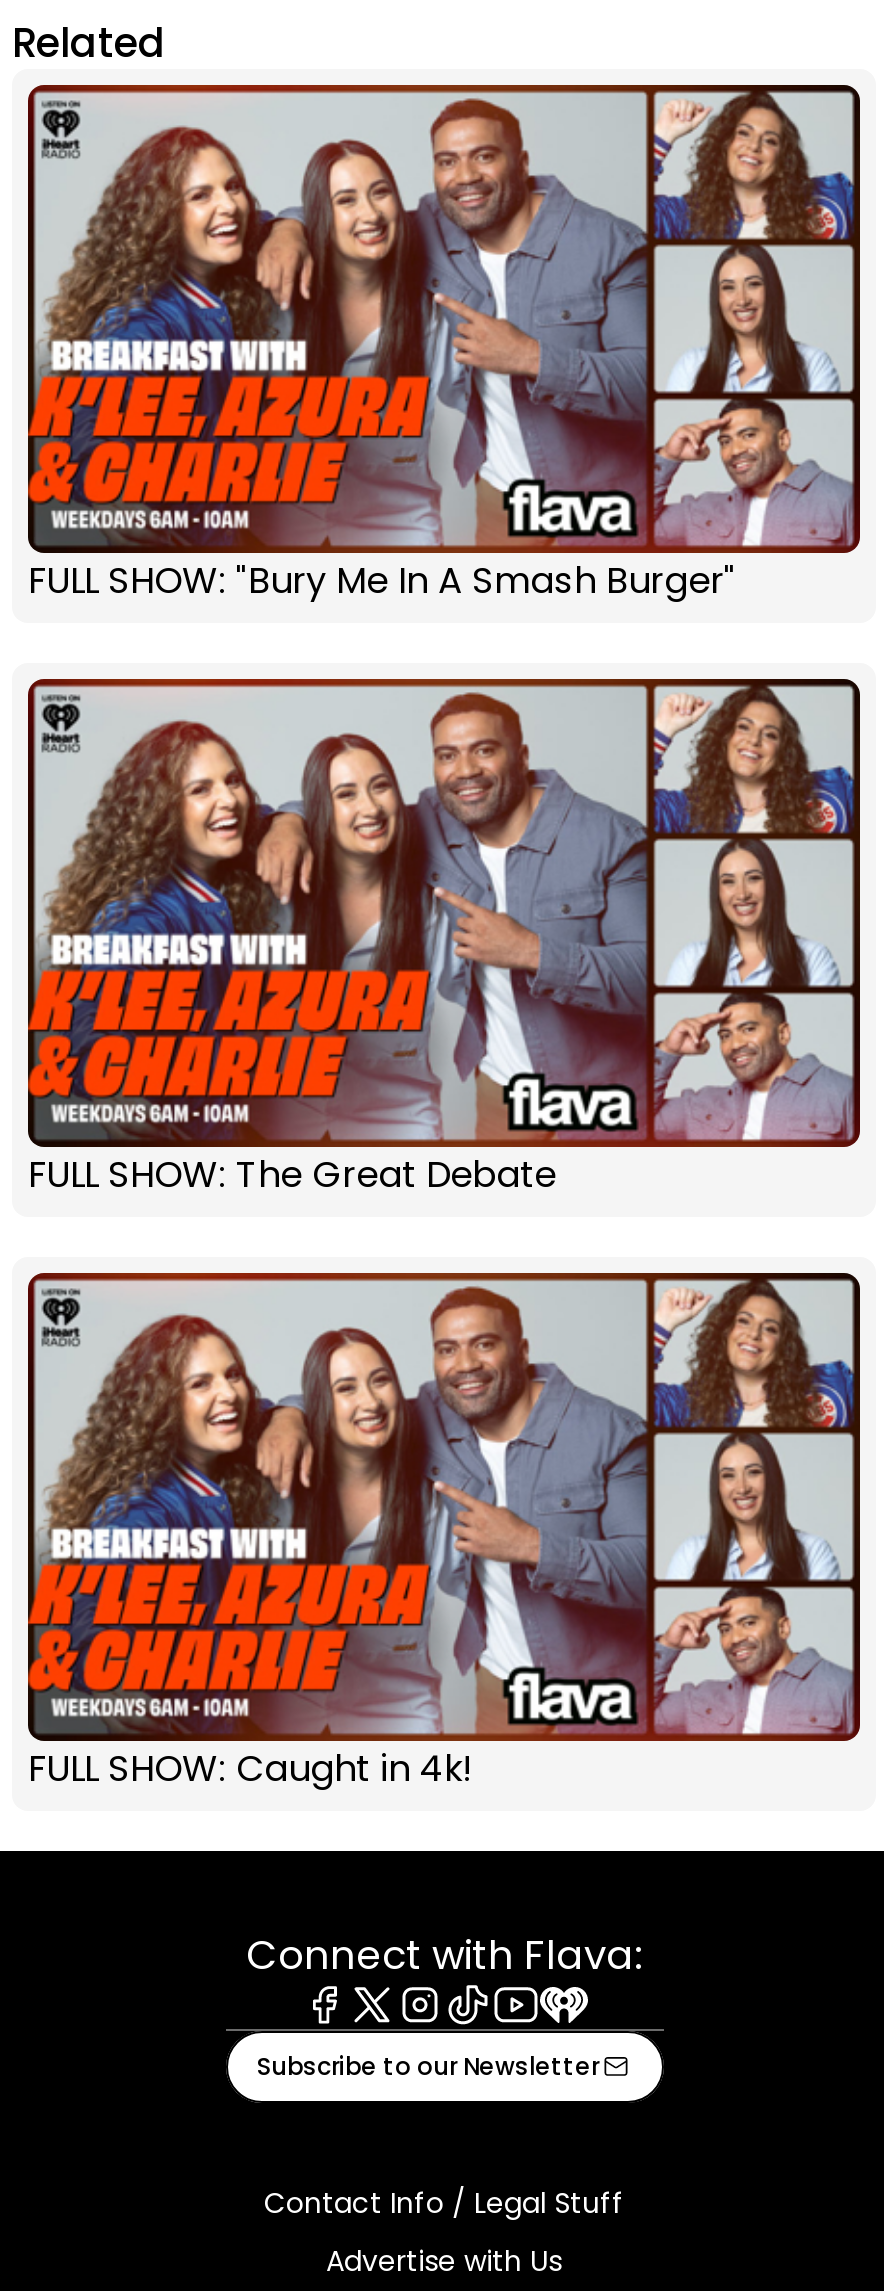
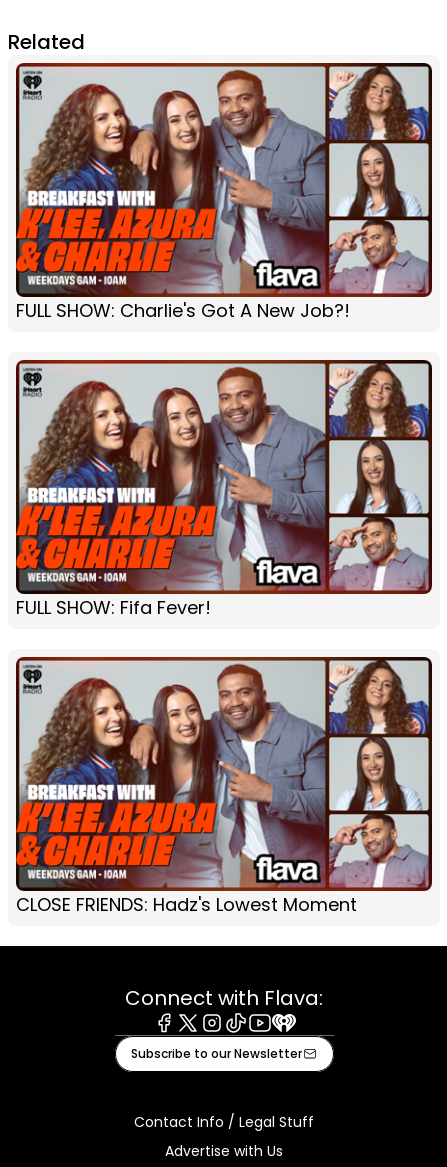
[28,556,736,606] FULL SHOW: "Bury Me In A Smash Burger" -> [16,298,350,323] FULL SHOW: Charlie's Got A New Job?!
[28,1150,556,1200] FULL SHOW: The Great Debate -> [16,595,211,620] FULL SHOW: Fifa Fever!
[28,1744,474,1794] FULL SHOW: Caught in 4k! -> [16,892,357,917] CLOSE FRIENDS: Hadz's Lowest Moment

